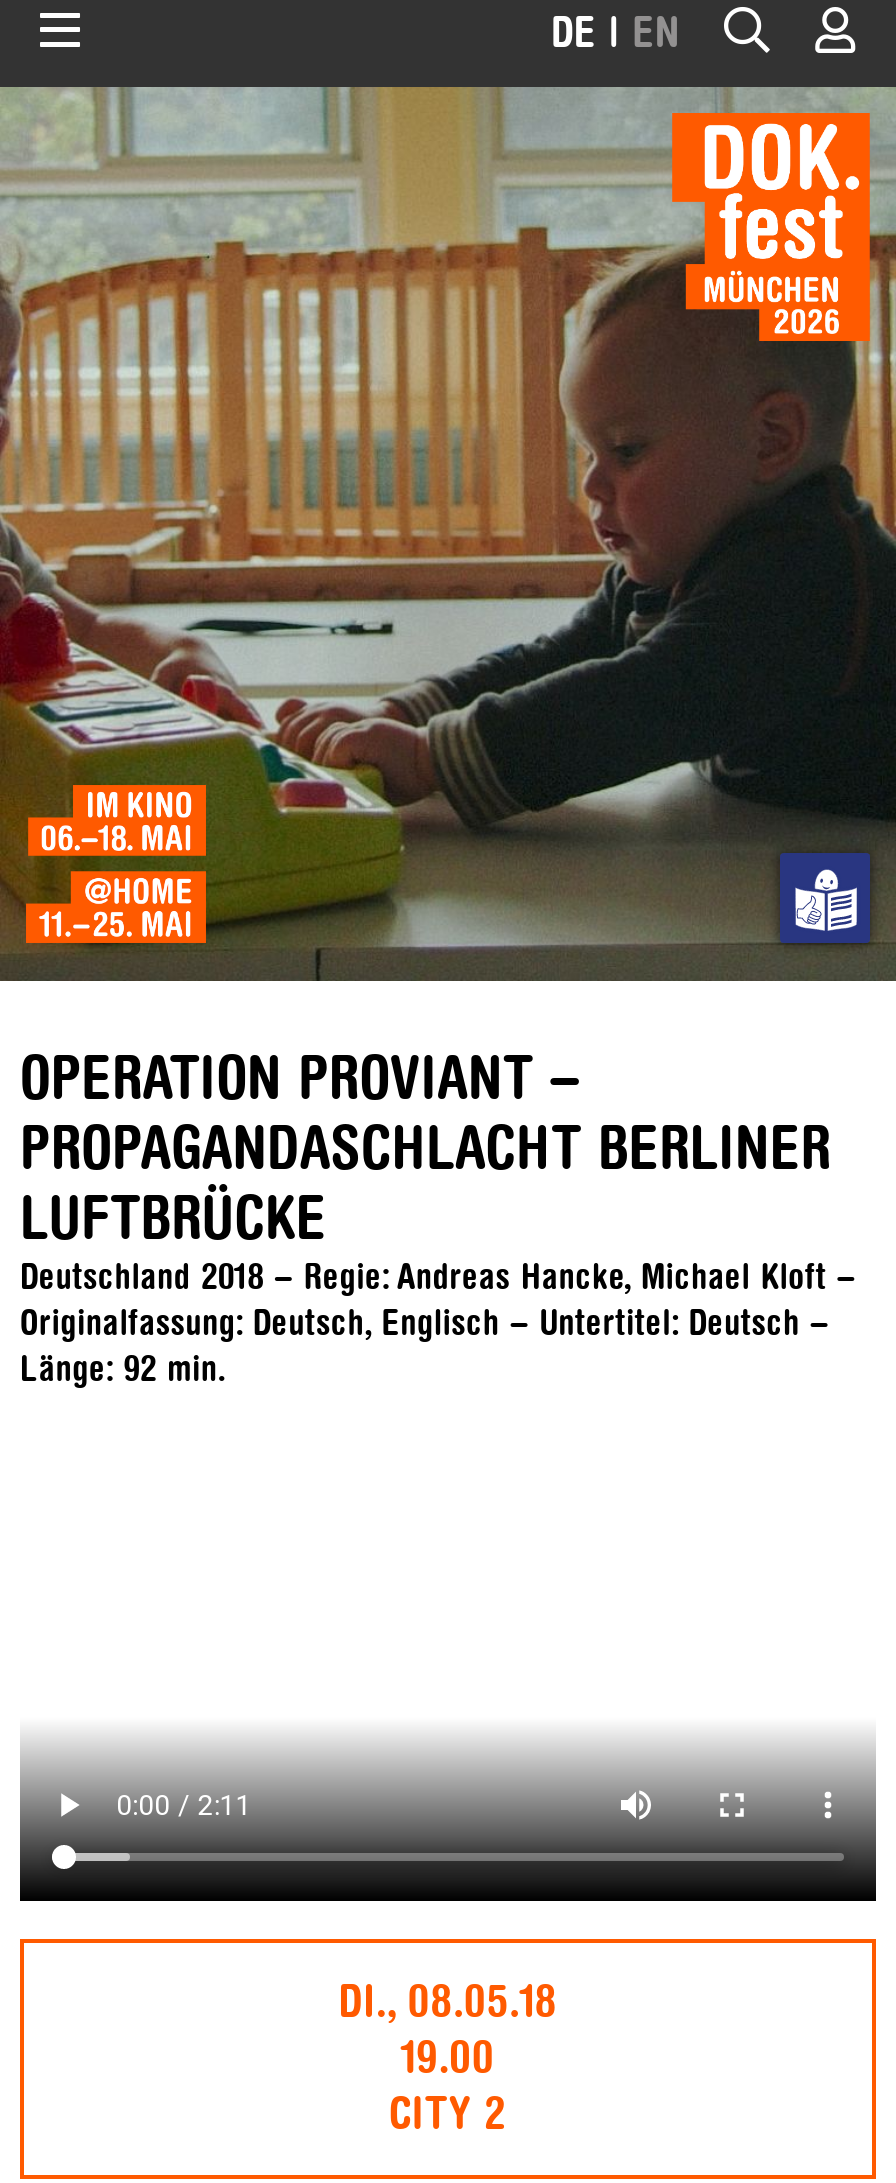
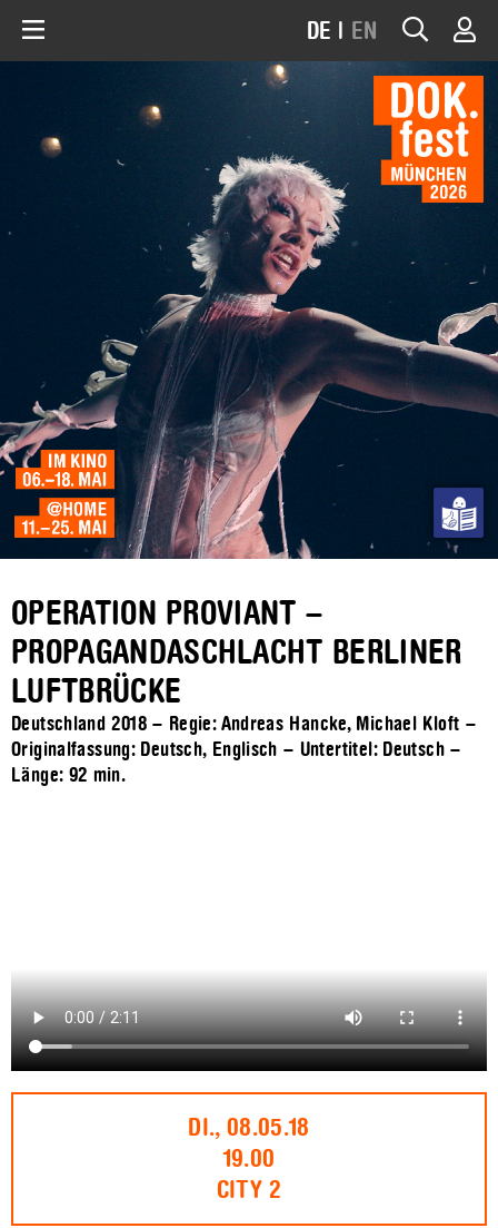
[6,85,890,983] [image] -> [3,61,495,560] [image]

